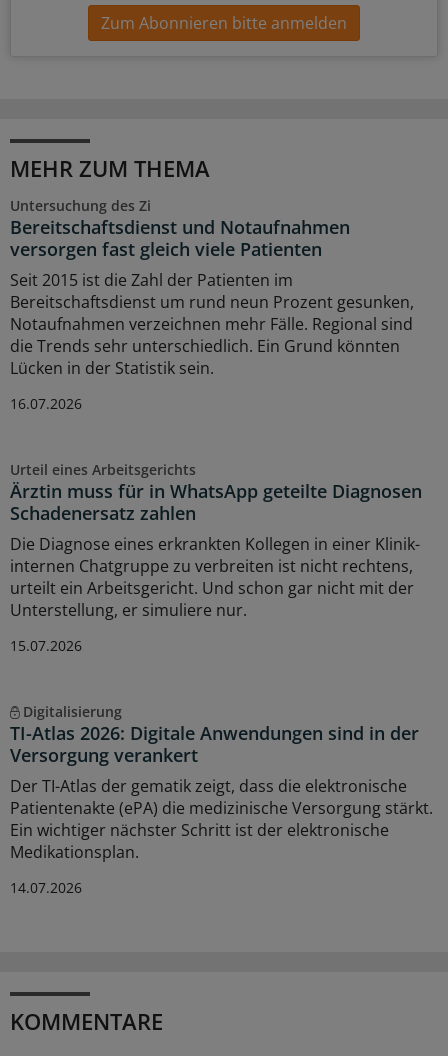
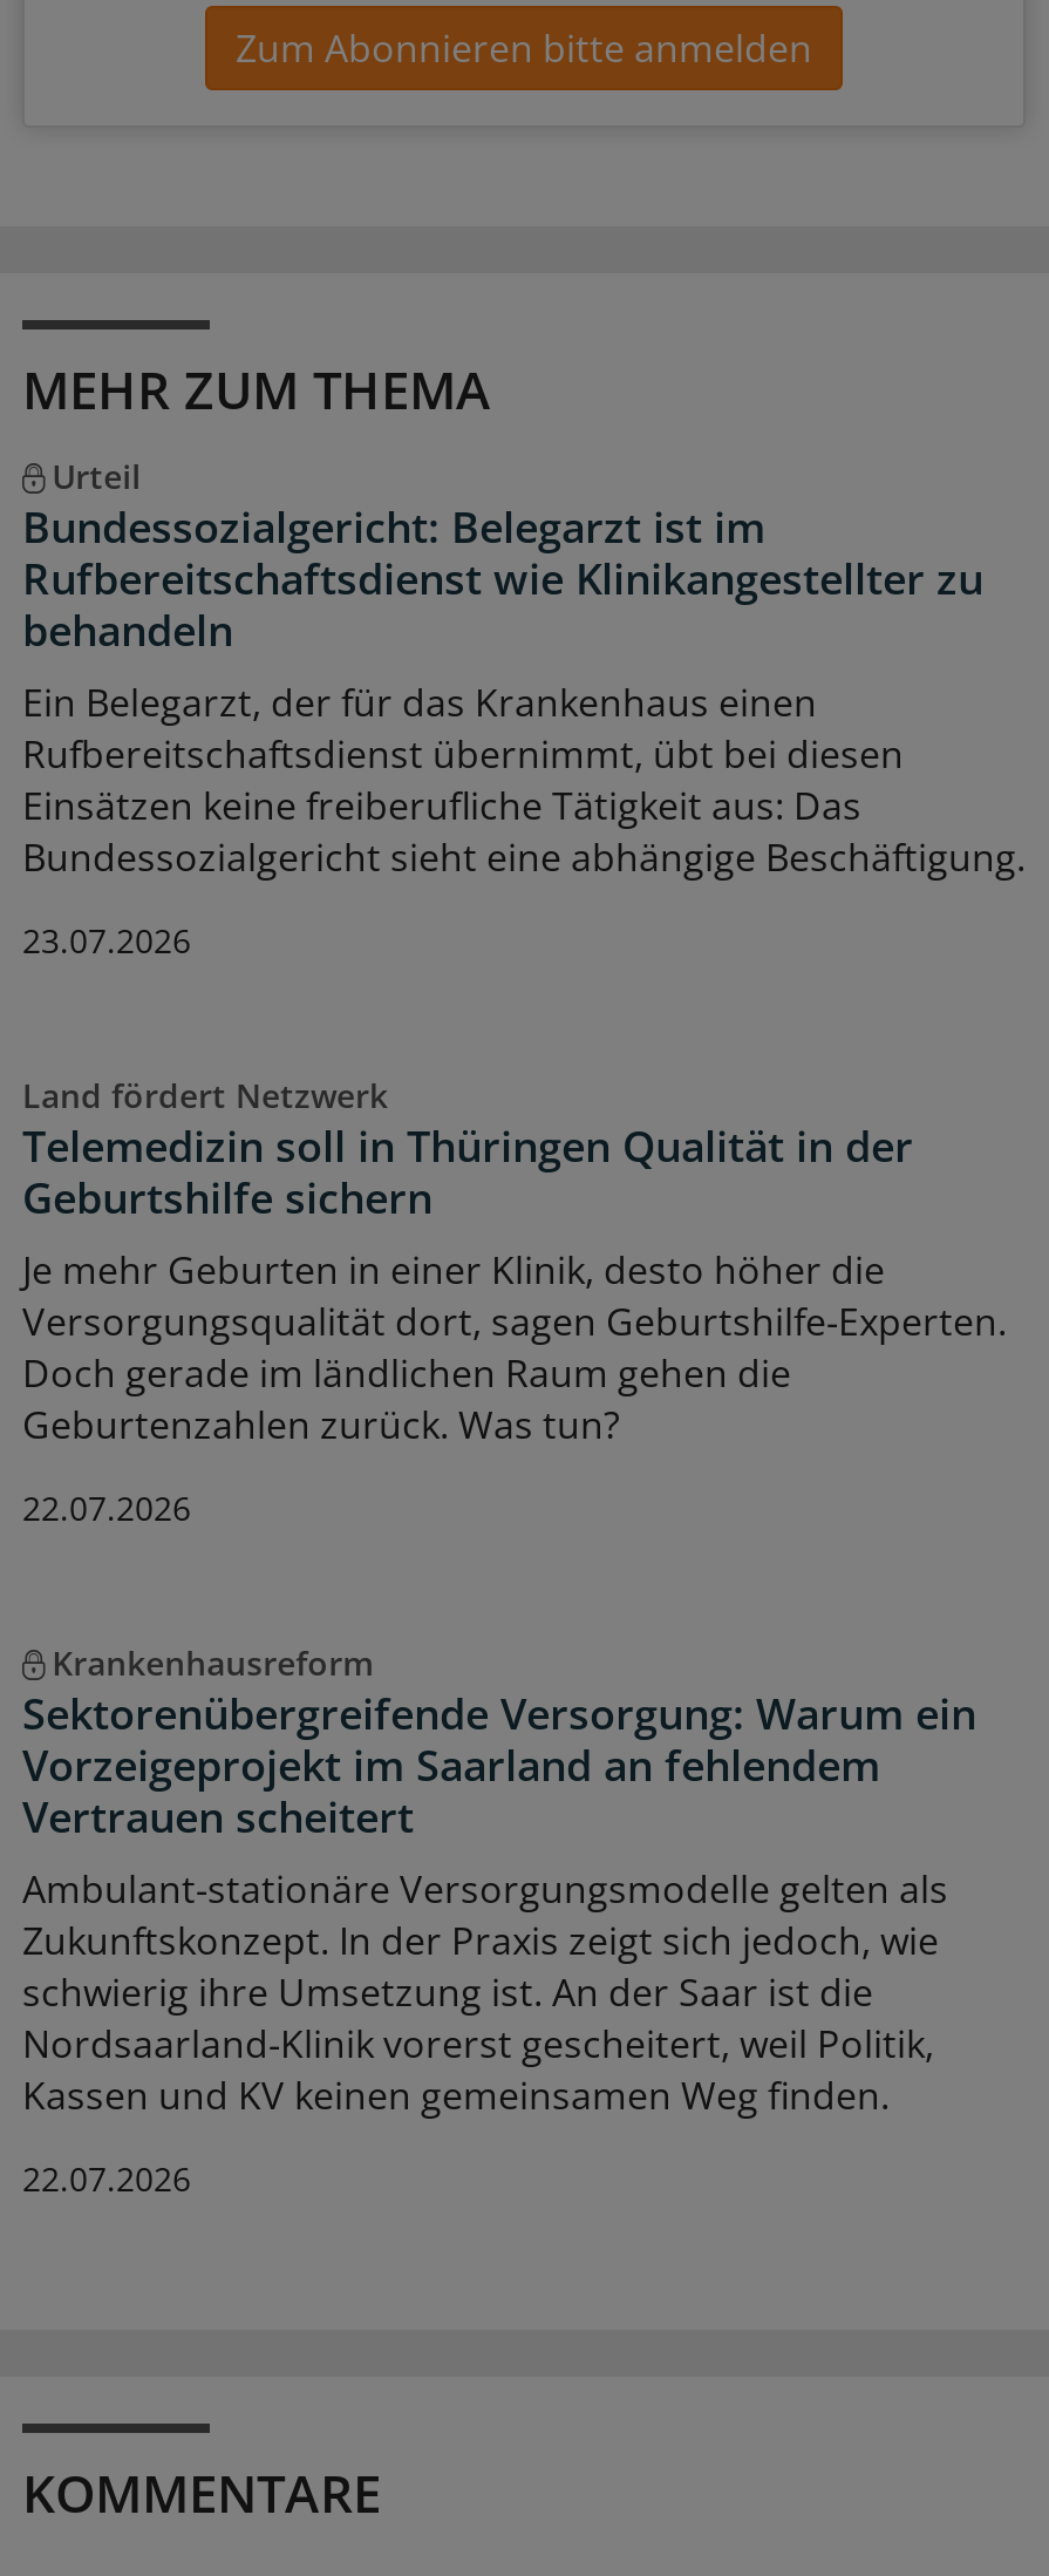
[10,196,414,379] Untersuchung des Zi | Bereitschaftsdienst und Notaufnahmen | versorgen fast gleich viele Patienten | Seit 2015 ist die Zahl der Patienten im | Bereitschaftsdienst um rund neun Prozent gesunken, | Notaufnahmen verzeichnen mehr Fälle. Regional sind | die Trends sehr unterschiedlich. Ein Grund könnten | Lücken in der Statistik sein. -> [22,453,1026,882] Urteil | Bundessozialgericht: Belegarzt ist im | Rufbereitschaftsdienst wie Klinikangestellter zu | behandeln | Ein Belegarzt, der für das Krankenhaus einen | Rufbereitschaftsdienst übernimmt, übt bei diesen | Einsätzen keine freiberufliche Tätigkeit aus: Das | Bundessozialgericht sieht eine abhängige Beschäftigung.
[10,394,82,413] 16.07.2026 -> [22,918,191,962] 23.07.2026
[10,460,422,621] Urteil eines Arbeitsgerichts | Ärztin muss für in WhatsApp geteilte Diagnosen | Schadenersatz zahlen | Die Diagnose eines erkrankten Kollegen in einer Klinik- | internen Chatgruppe zu verbreiten ist nicht rechtens, | urteilt ein Arbeitsgericht. Und schon gar nicht mit der | Unterstellung, er simuliere nur. -> [22,1072,1007,1450] Land fördert Netzwerk | Telemedizin soll in Thüringen Qualität in der | Geburtshilfe sichern | Je mehr Geburten in einer Klinik, desto höher die | Versorgungsqualität dort, sagen Geburtshilfe-Experten. | Doch gerade im ländlichen Raum gehen die | Geburtenzahlen zurück. Was tun?
[10,636,82,655] 15.07.2026 -> [22,1485,191,1530] 22.07.2026
[10,702,433,863] Digitalisierung | TI-Atlas 2026: Digitale Anwendungen sind in der | Versorgung verankert | Der TI-Atlas der gematik zeigt, dass die elektronische | Patientenakte (ePA) die medizinische Versorgung stärkt. | Ein wichtiger nächster Schritt ist der elektronische | Medikationsplan. -> [22,1640,976,2121] Krankenhausreform | Sektorenübergreifende Versorgung: Warum ein | Vorzeigeprojekt im Saarland an fehlendem | Vertrauen scheitert | Ambulant-stationäre Versorgungsmodelle gelten als | Zukunftskonzept. In der Praxis zeigt sich jedoch, wie | schwierig ihre Umsetzung ist. An der Saar ist die | Nordsaarland-Klinik vorerst gescheitert, weil Politik, | Kassen und KV keinen gemeinsamen Weg finden.
[10,878,82,897] 14.07.2026 -> [22,2156,191,2200] 22.07.2026

